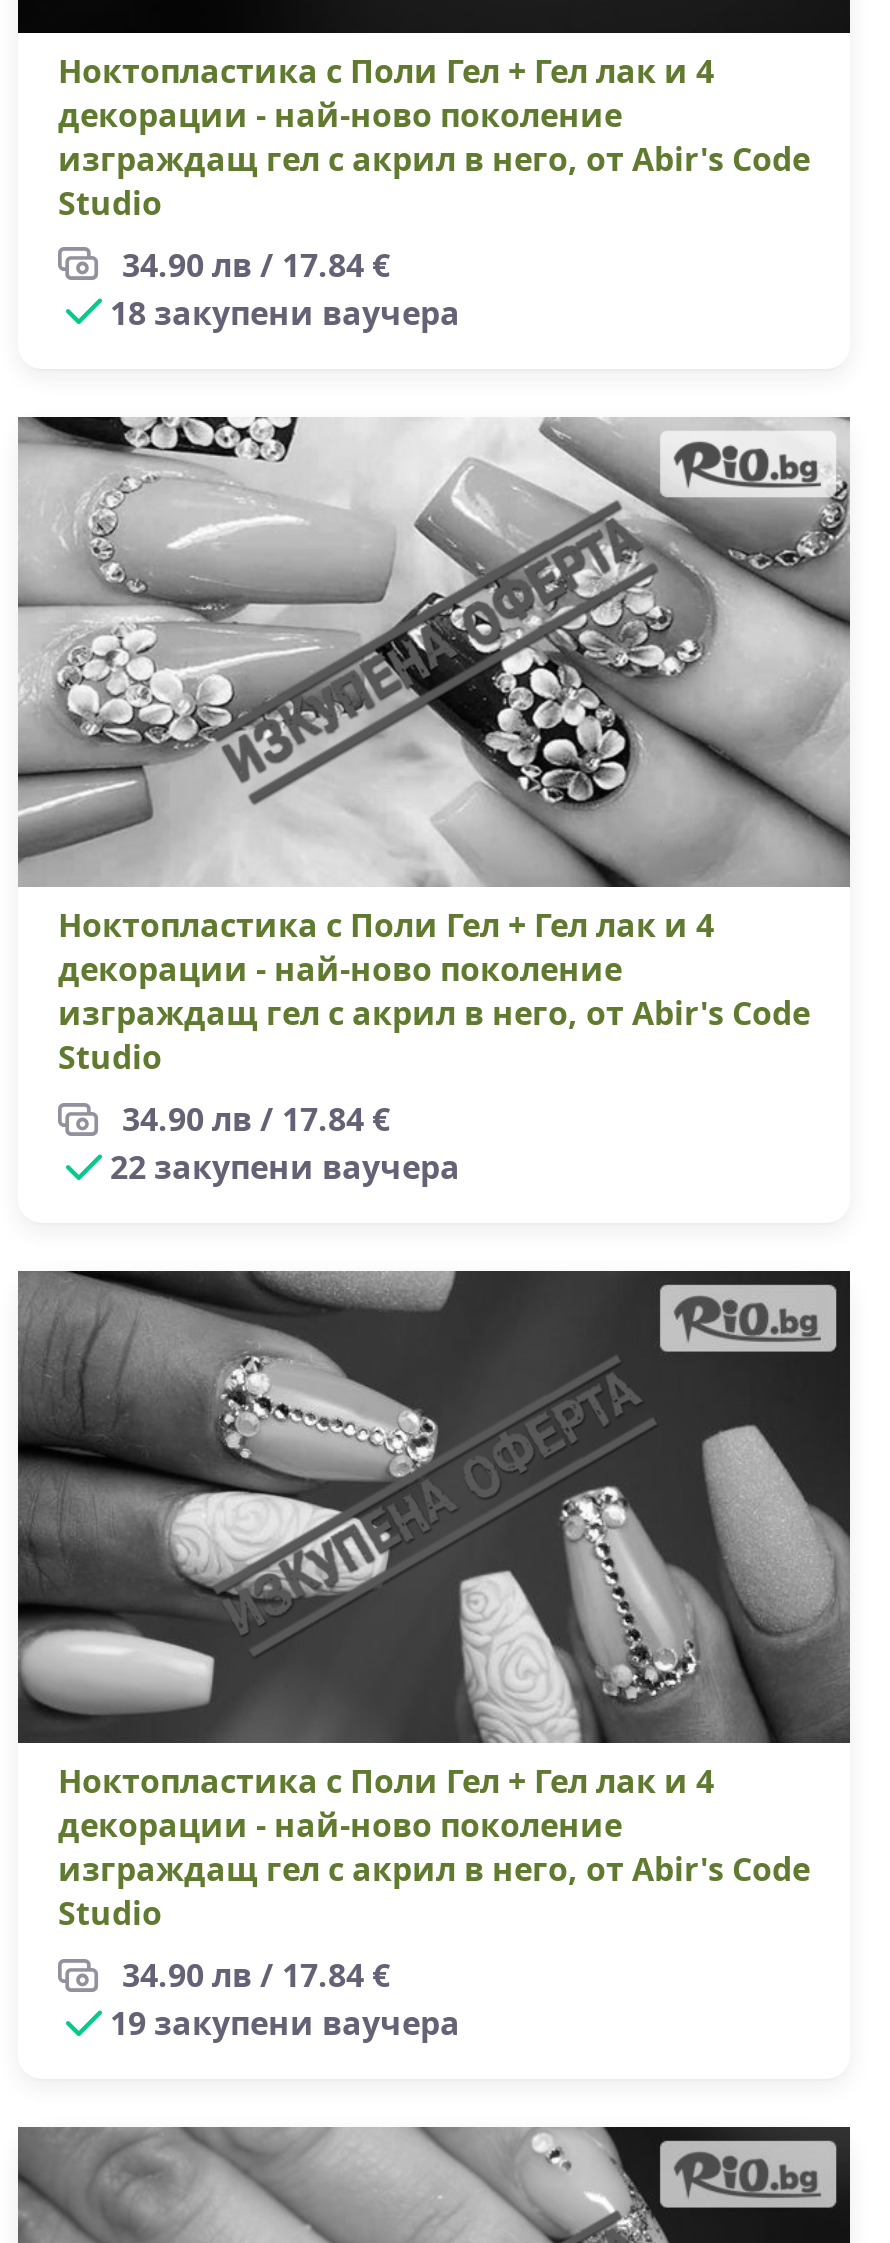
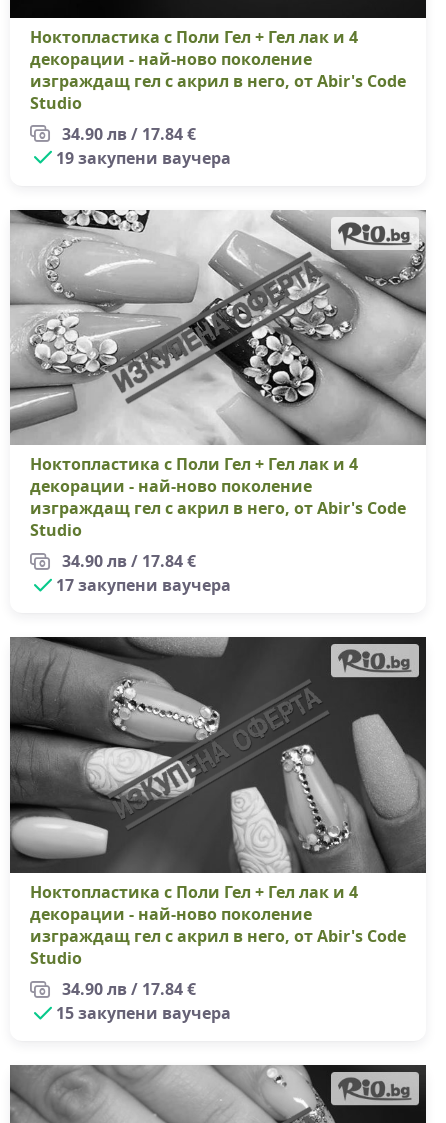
[102,290,460,334] 18 закупени ваучера -> none
[102,1145,460,1189] 22 закупени ваучера -> [52,574,231,596] 17 закупени ваучера
moved [102,2001,460,2045] -> [52,146,231,168]: 19 закупени ваучера
none -> [52,1002,231,1024] 15 закупени ваучера

